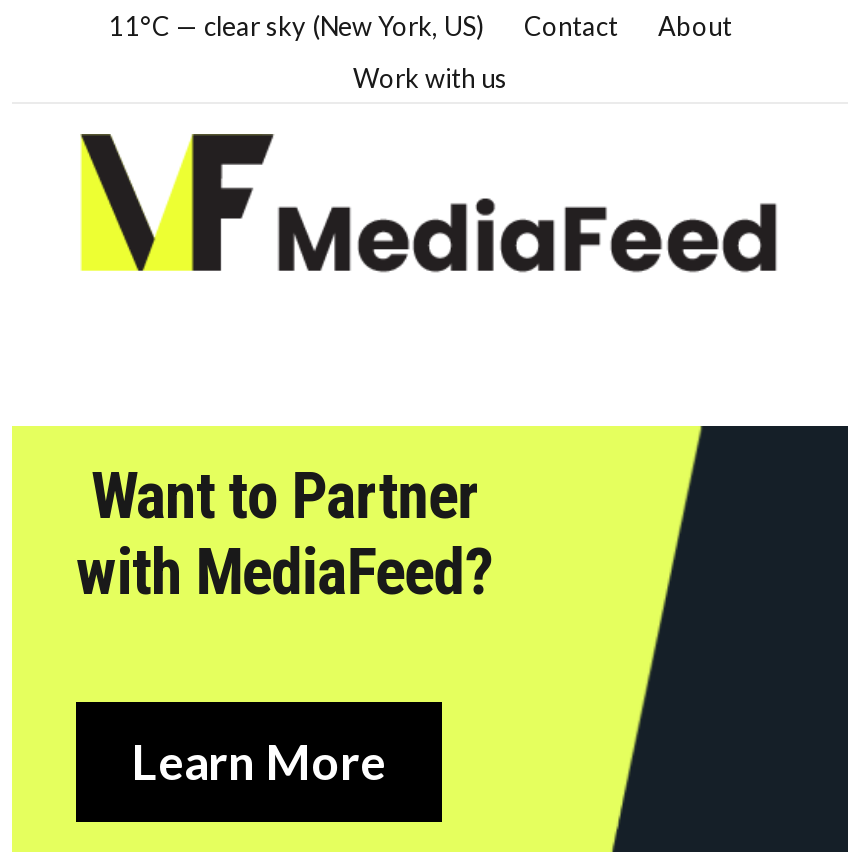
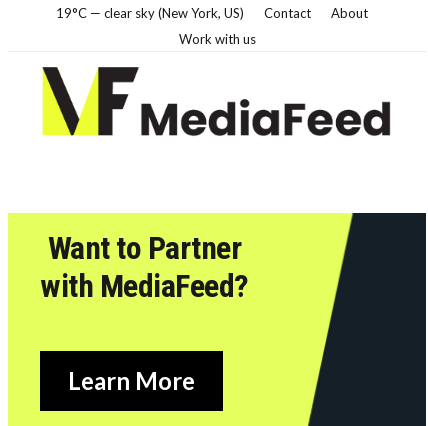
[108,10,484,42] 11°C — clear sky (New York, US) -> [56,5,244,21] 19°C — clear sky (New York, US)

